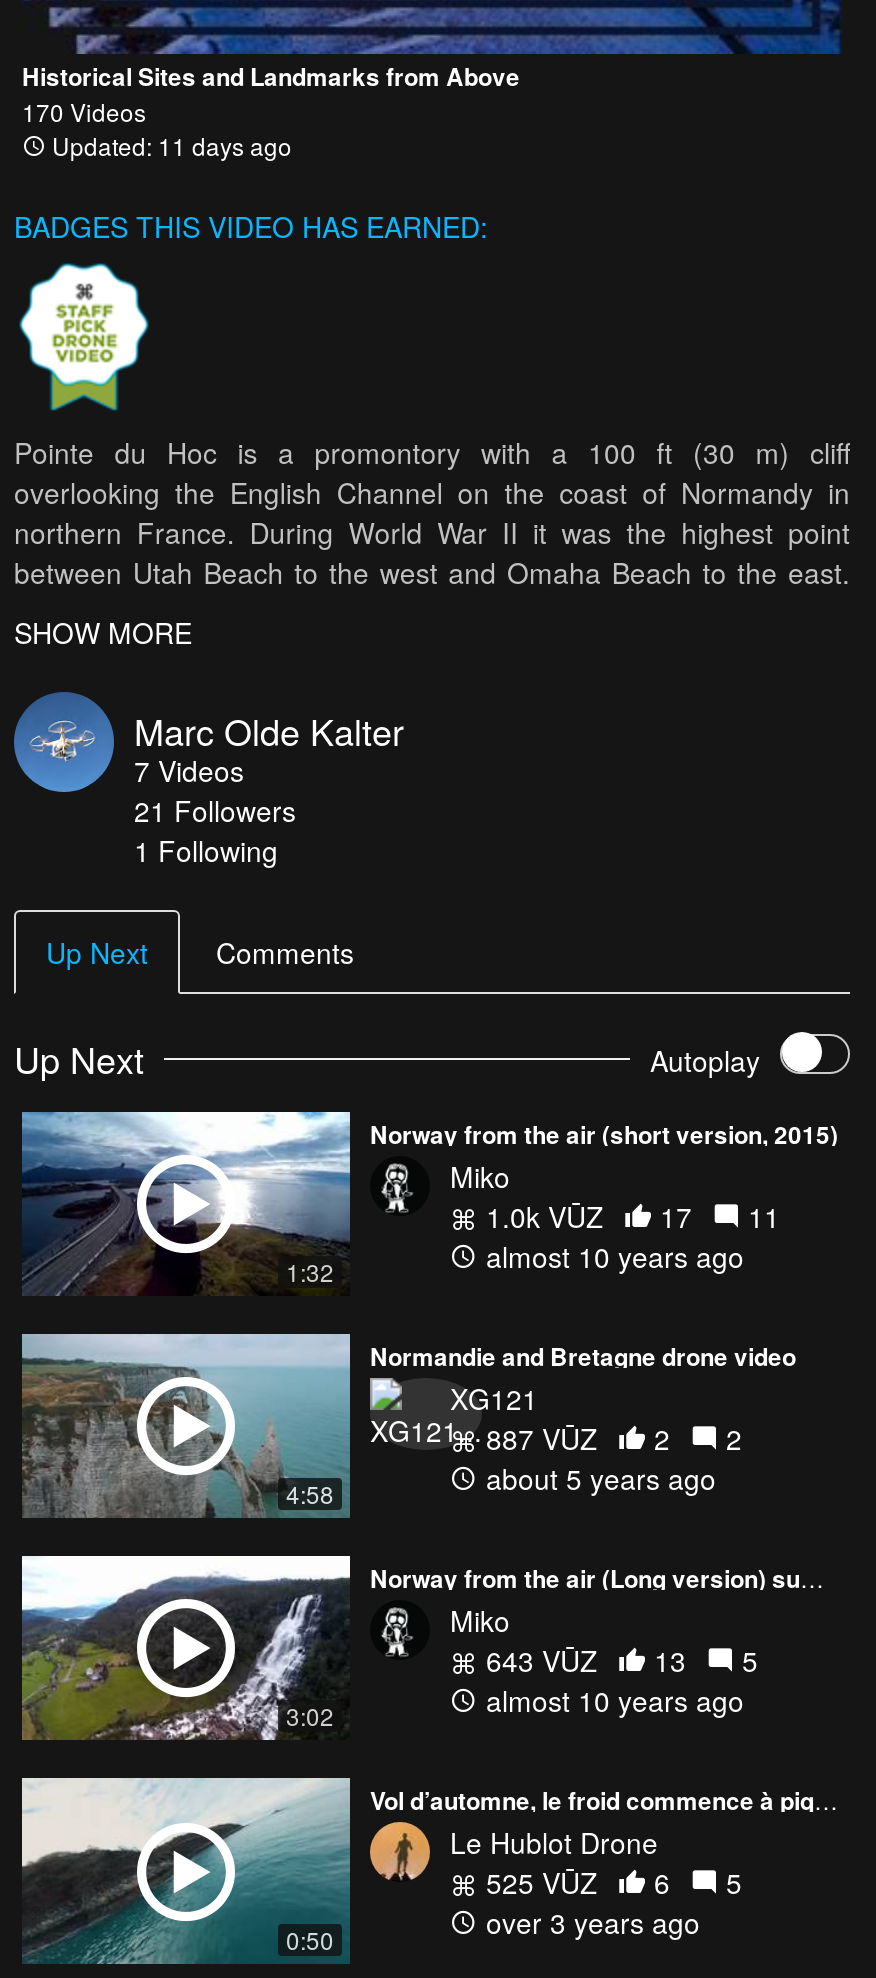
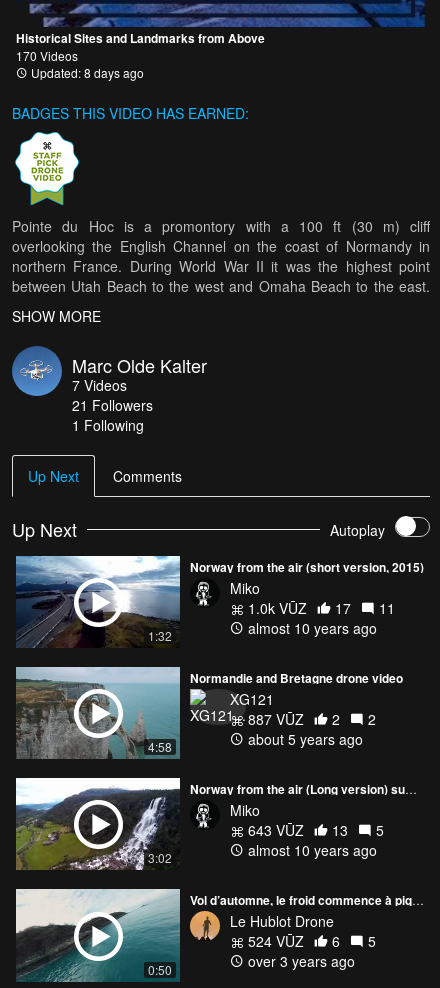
[46,128,292,162] Updated: 11 days ago -> [28,64,144,81] Updated: 8 days ago
[478,1863,742,1903] 525 VŪZ 6 5 -> [244,931,376,951] 524 VŪZ 6 5

